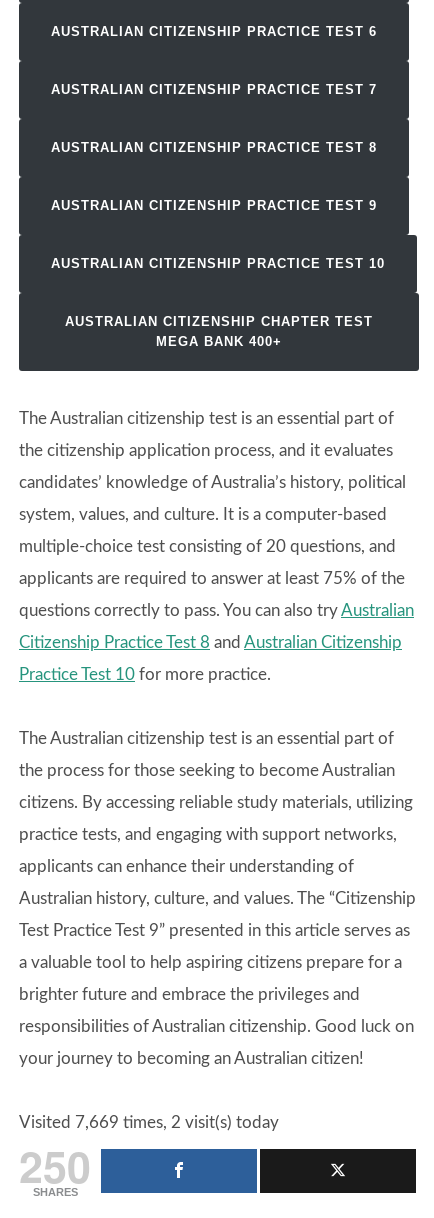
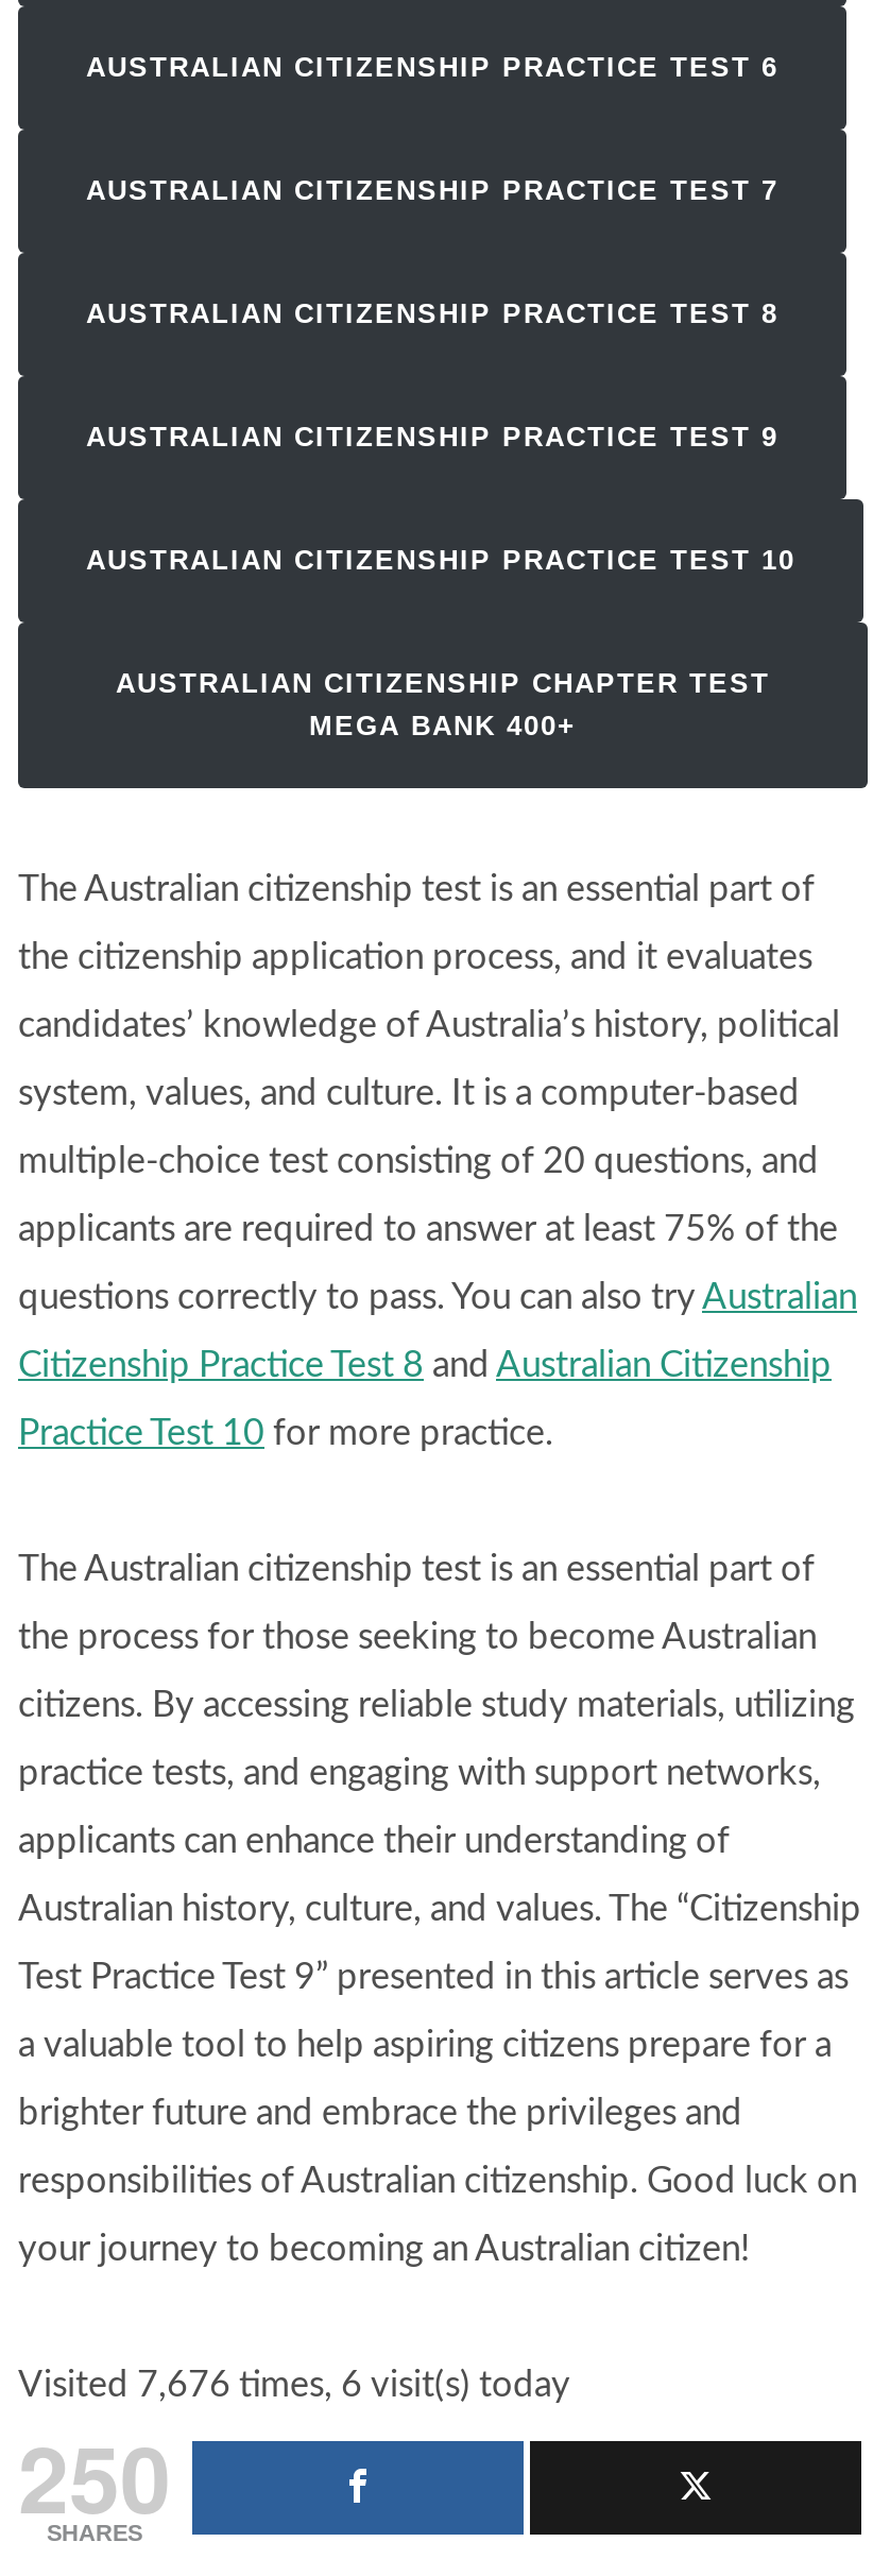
[19,1114,279,1131] Visited 7,669 times, 2 visit(s) today -> [18,2367,570,2403] Visited 7,676 times, 6 visit(s) today

